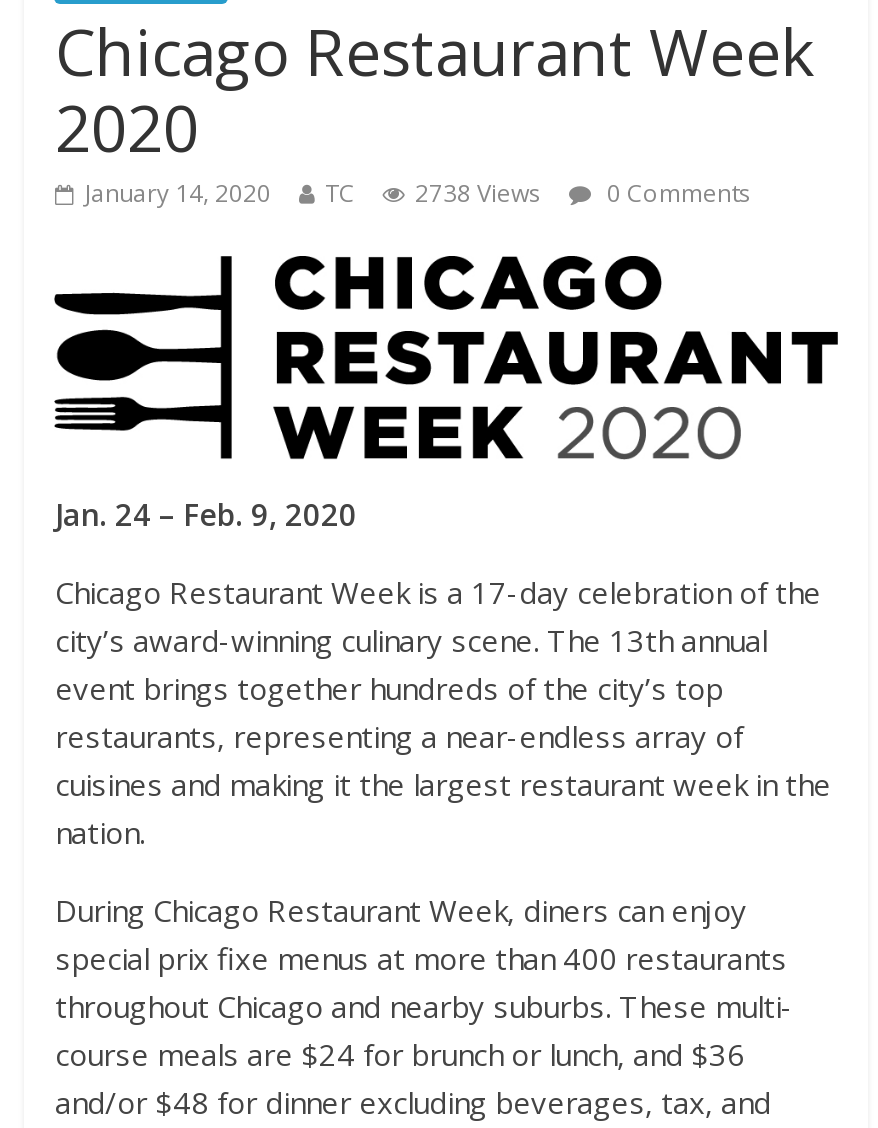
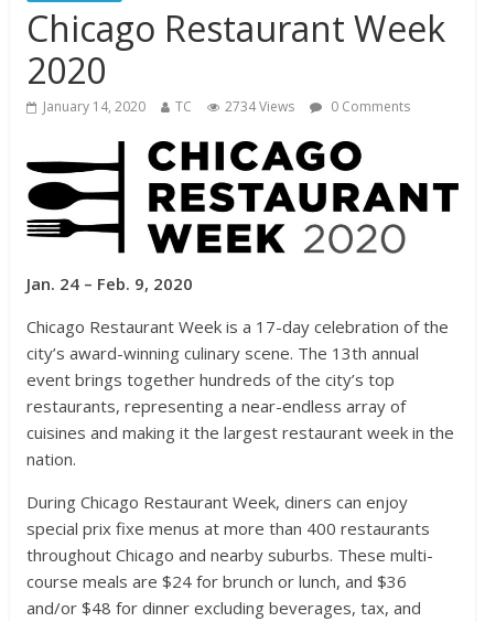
[85,175,751,209] January 14, 2020 TC 2738 Views 0 Comments -> [43,96,410,115] January 14, 2020 TC 2734 Views 0 Comments

